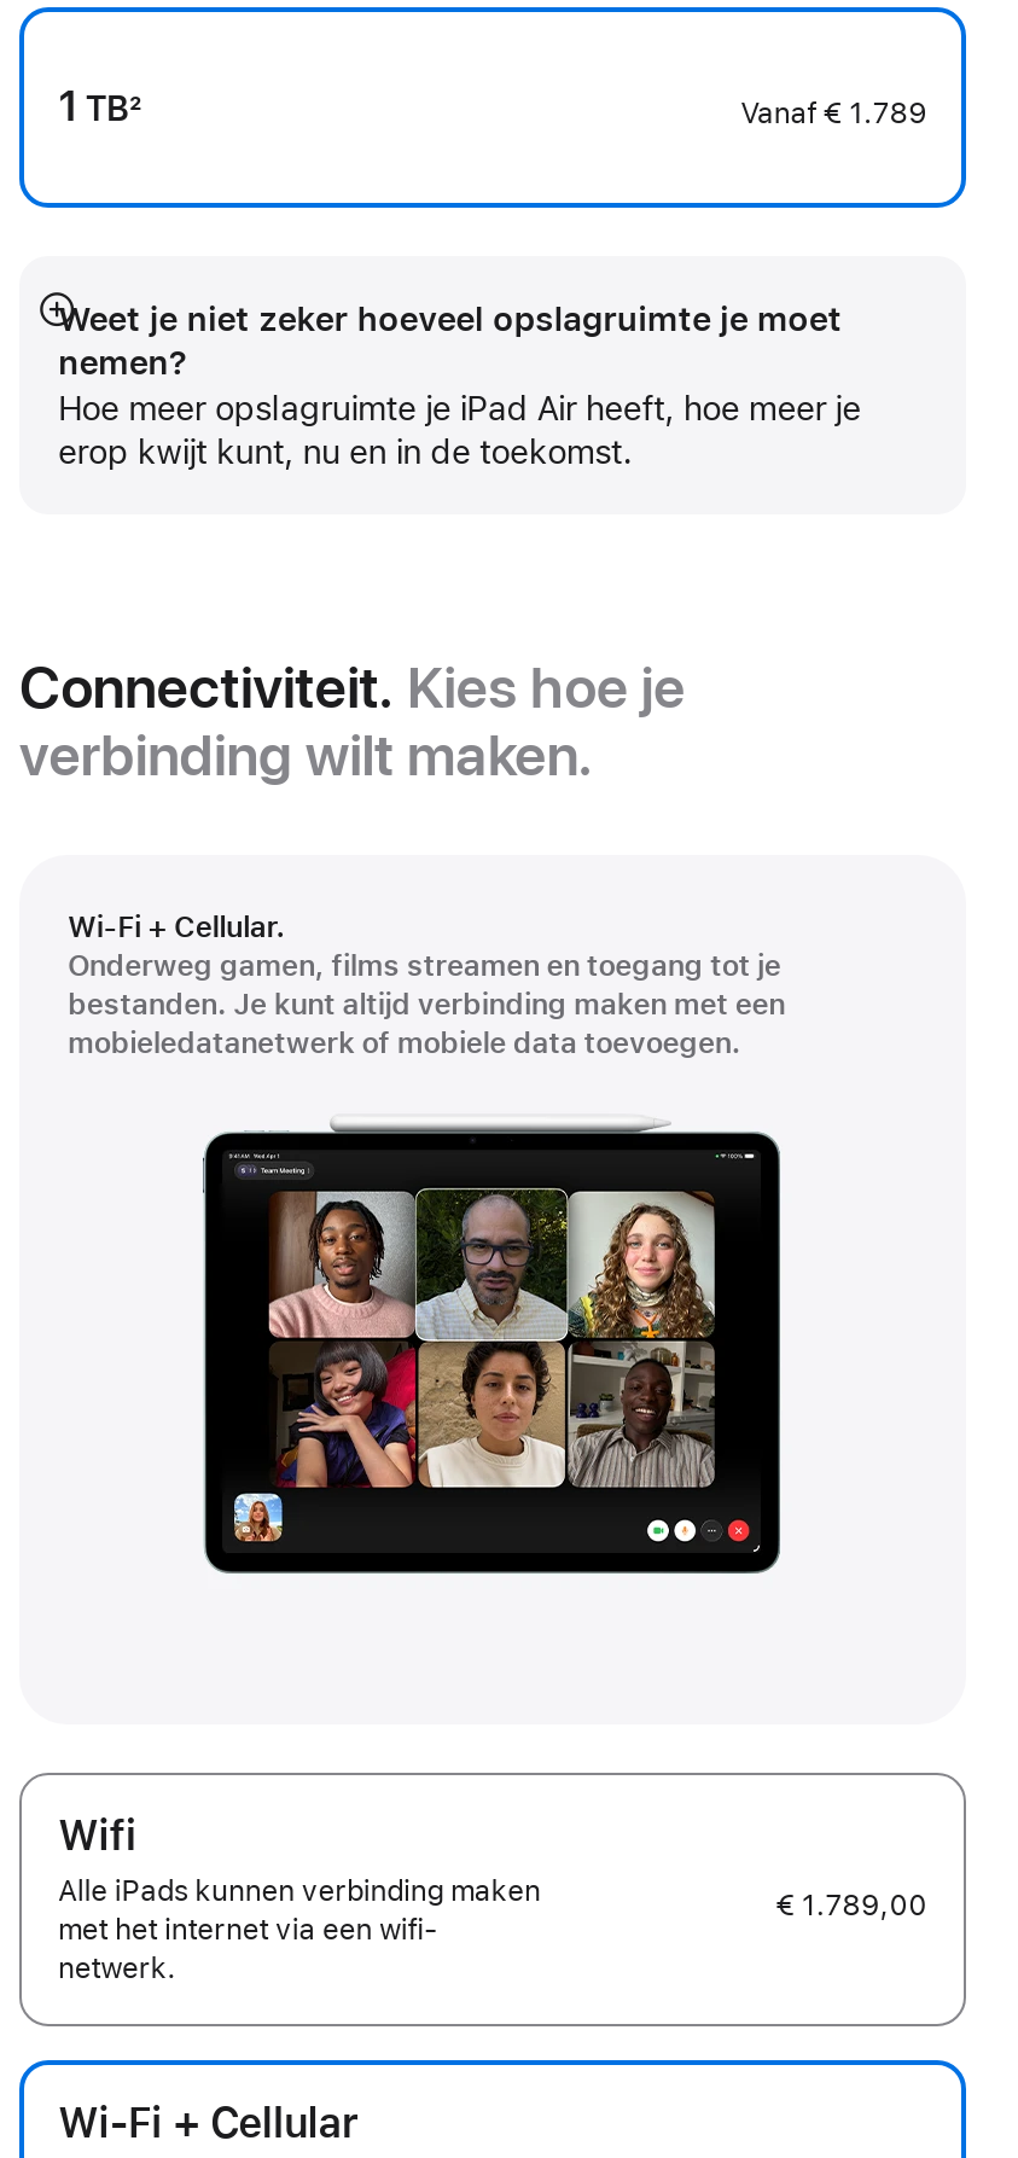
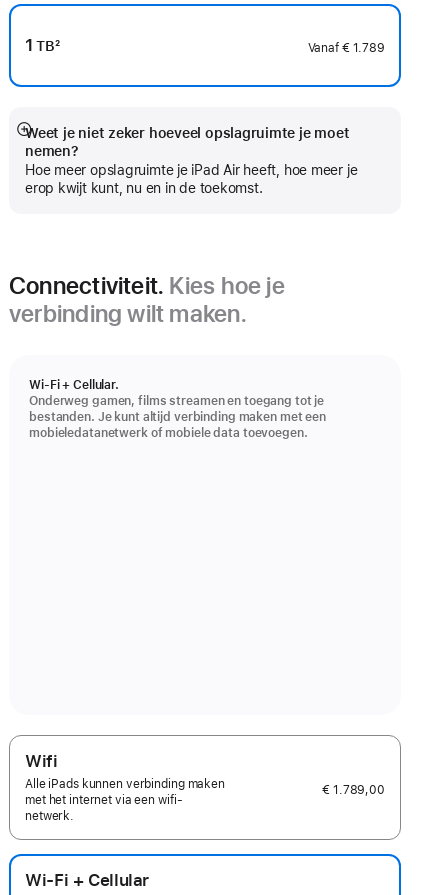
[200,1121,783,1577] [image] -> none

